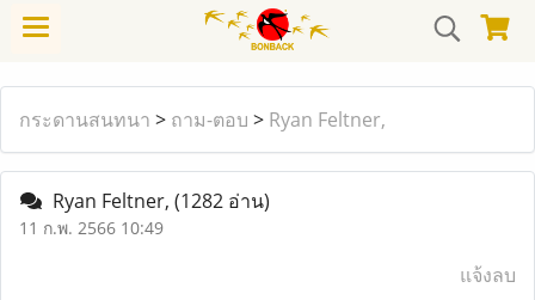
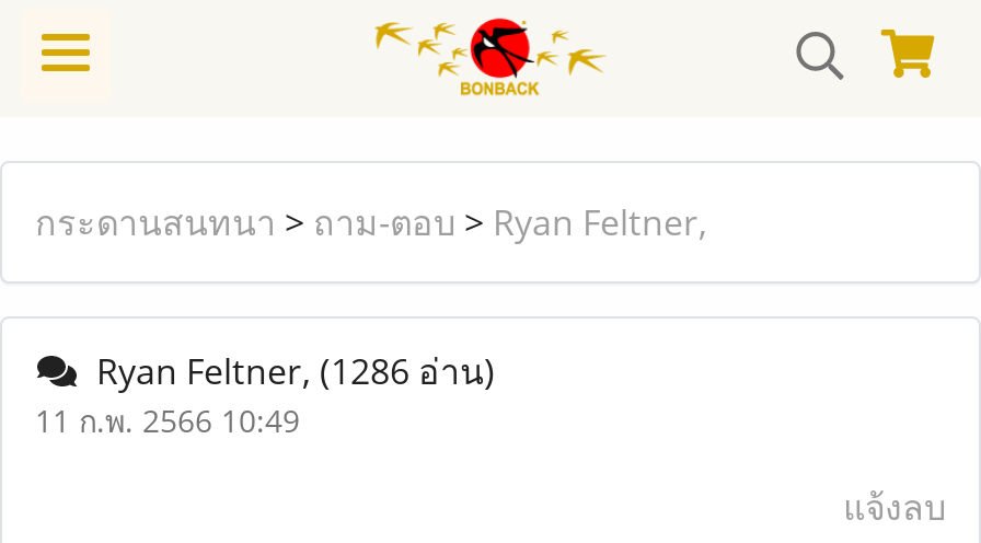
[43,188,270,214] Ryan Feltner, (1282 อ่าน) -> [79,347,495,395] Ryan Feltner, (1286 อ่าน)

